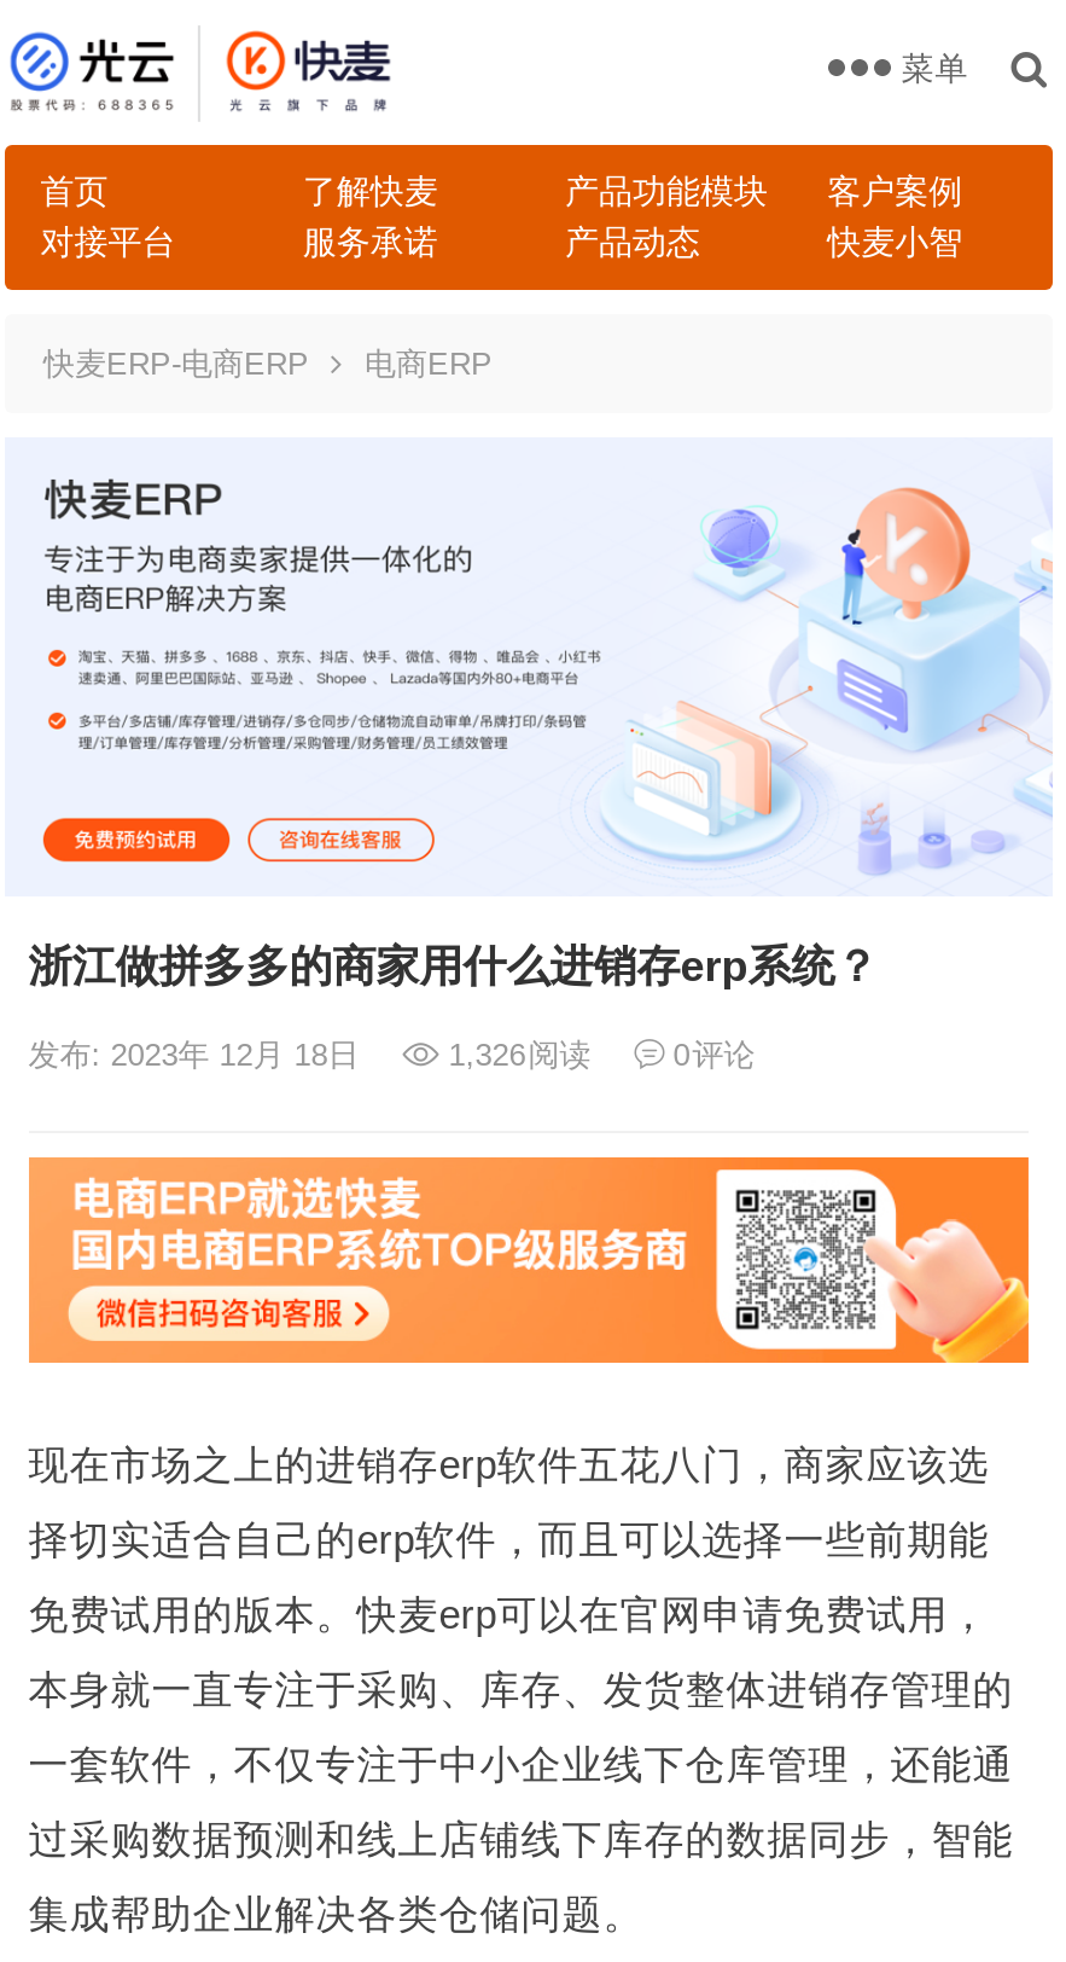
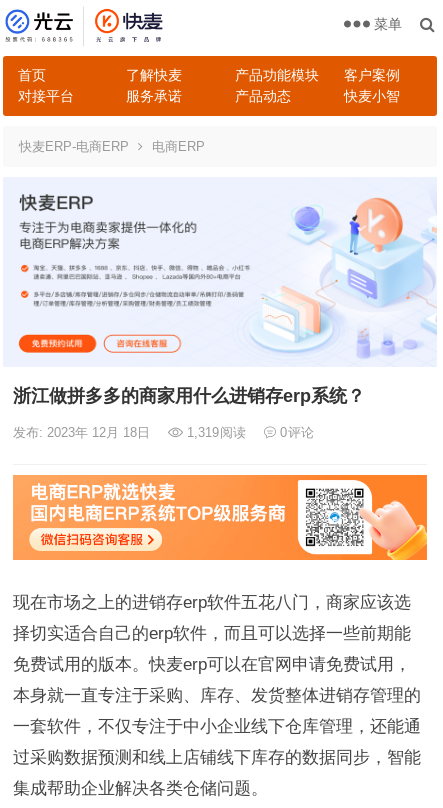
[28,1036,755,1073] 发布: 2023年 12月 18日 1,326阅读 0评论 -> [13,425,314,440] 发布: 2023年 12月 18日 1,319阅读 0评论

